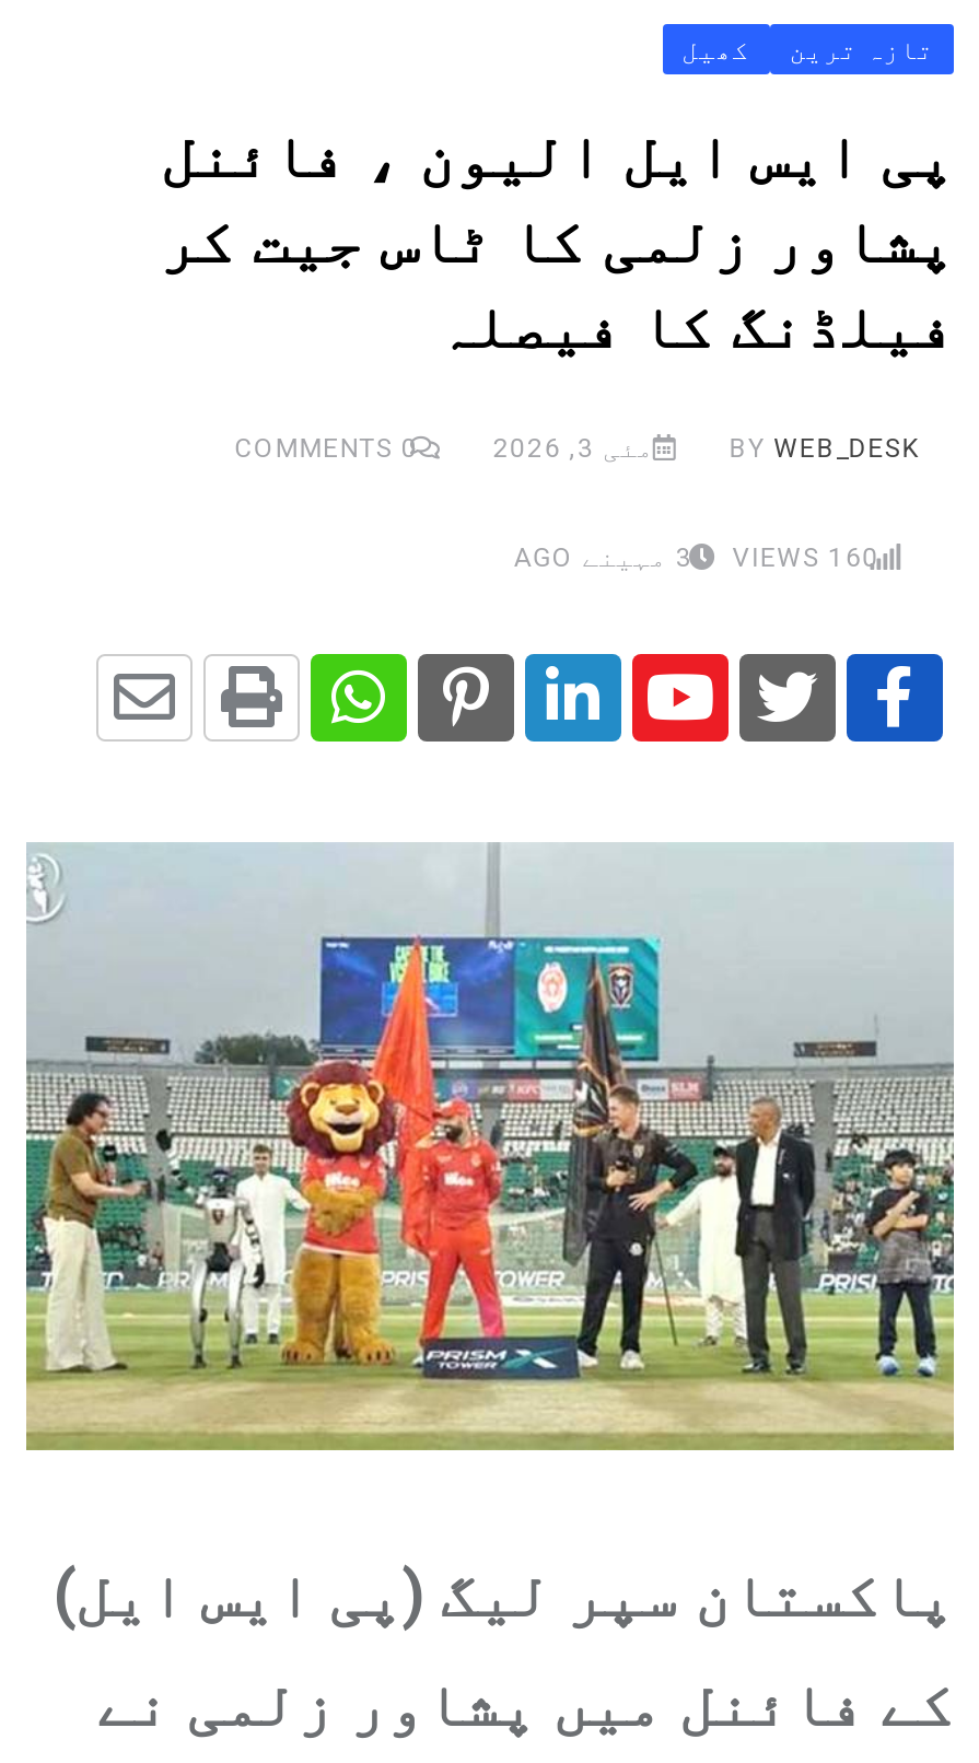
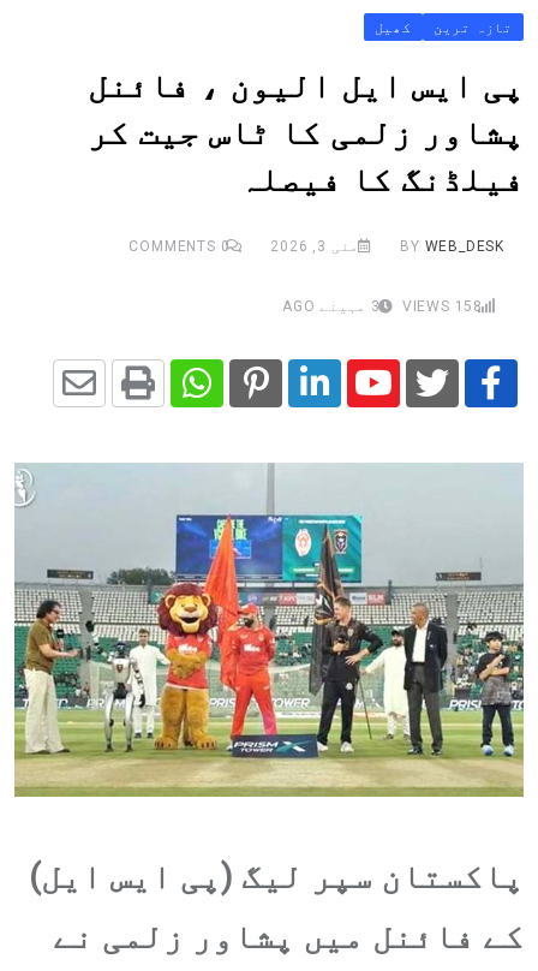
[828,542,879,572] 160 -> [455,298,483,314] 158

